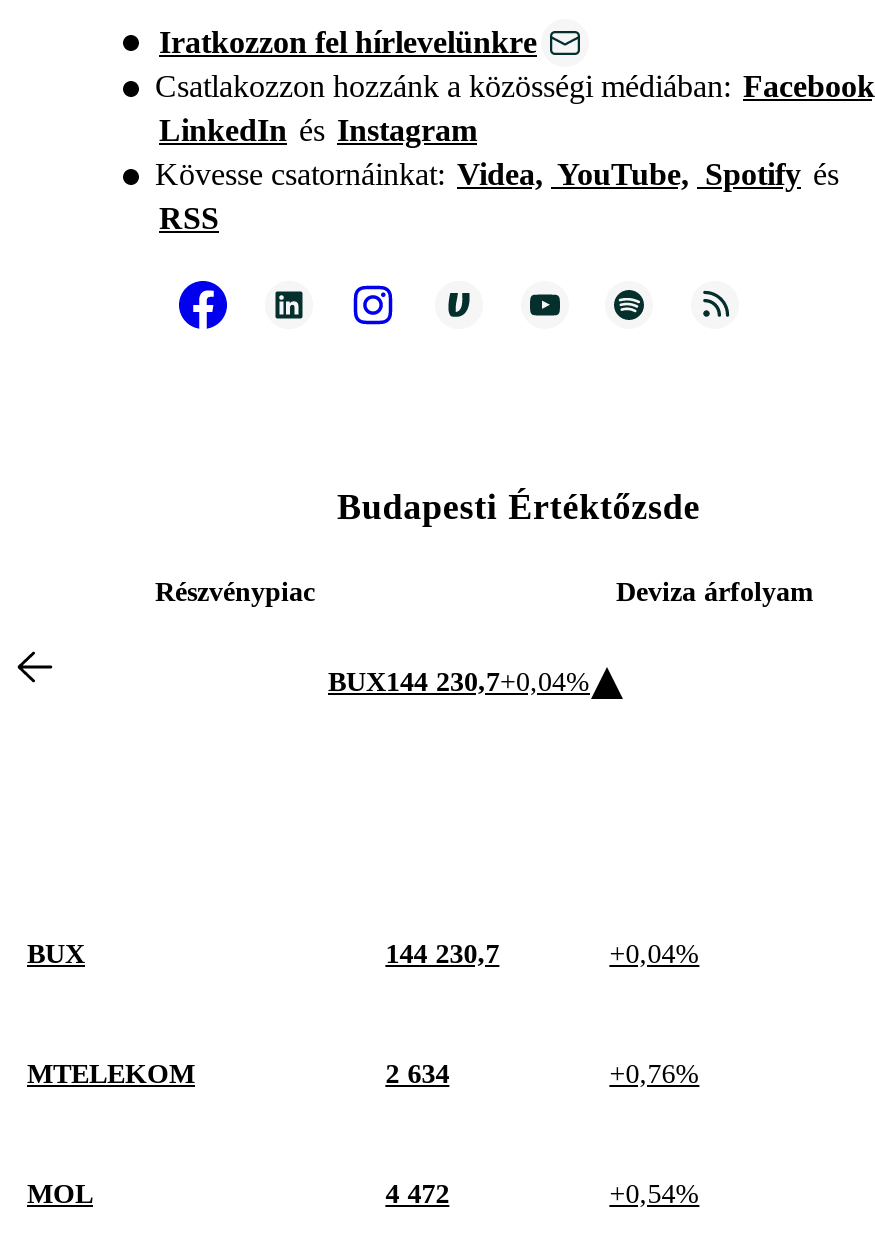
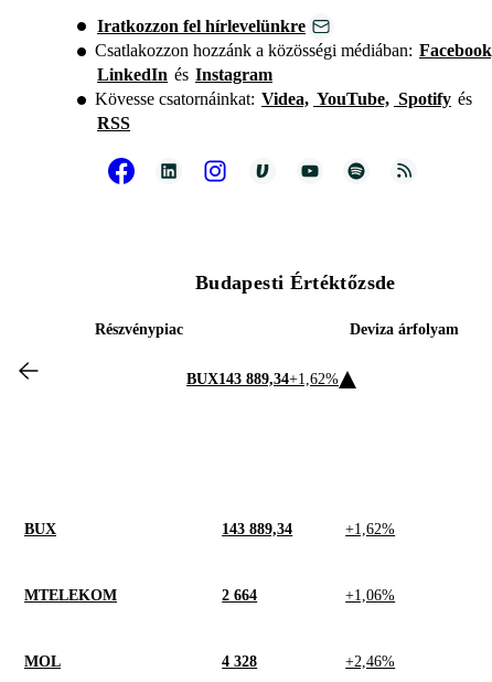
[328,667,590,697] BUX144 230,7+0,04% -> [186,371,339,387] BUX143 889,34+1,62%
[385,939,499,969] 144 230,7 -> [222,521,293,537] 143 889,34
[609,939,699,969] +0,04% -> [346,521,395,537] +1,62%
[385,1059,449,1089] 2 634 -> [222,587,257,603] 2 664
[609,1059,699,1089] +0,76% -> [346,587,395,603] +1,06%
[385,1179,449,1209] 4 472 -> [222,653,257,670] 4 328
[609,1179,699,1209] +0,54% -> [346,653,395,670] +2,46%

